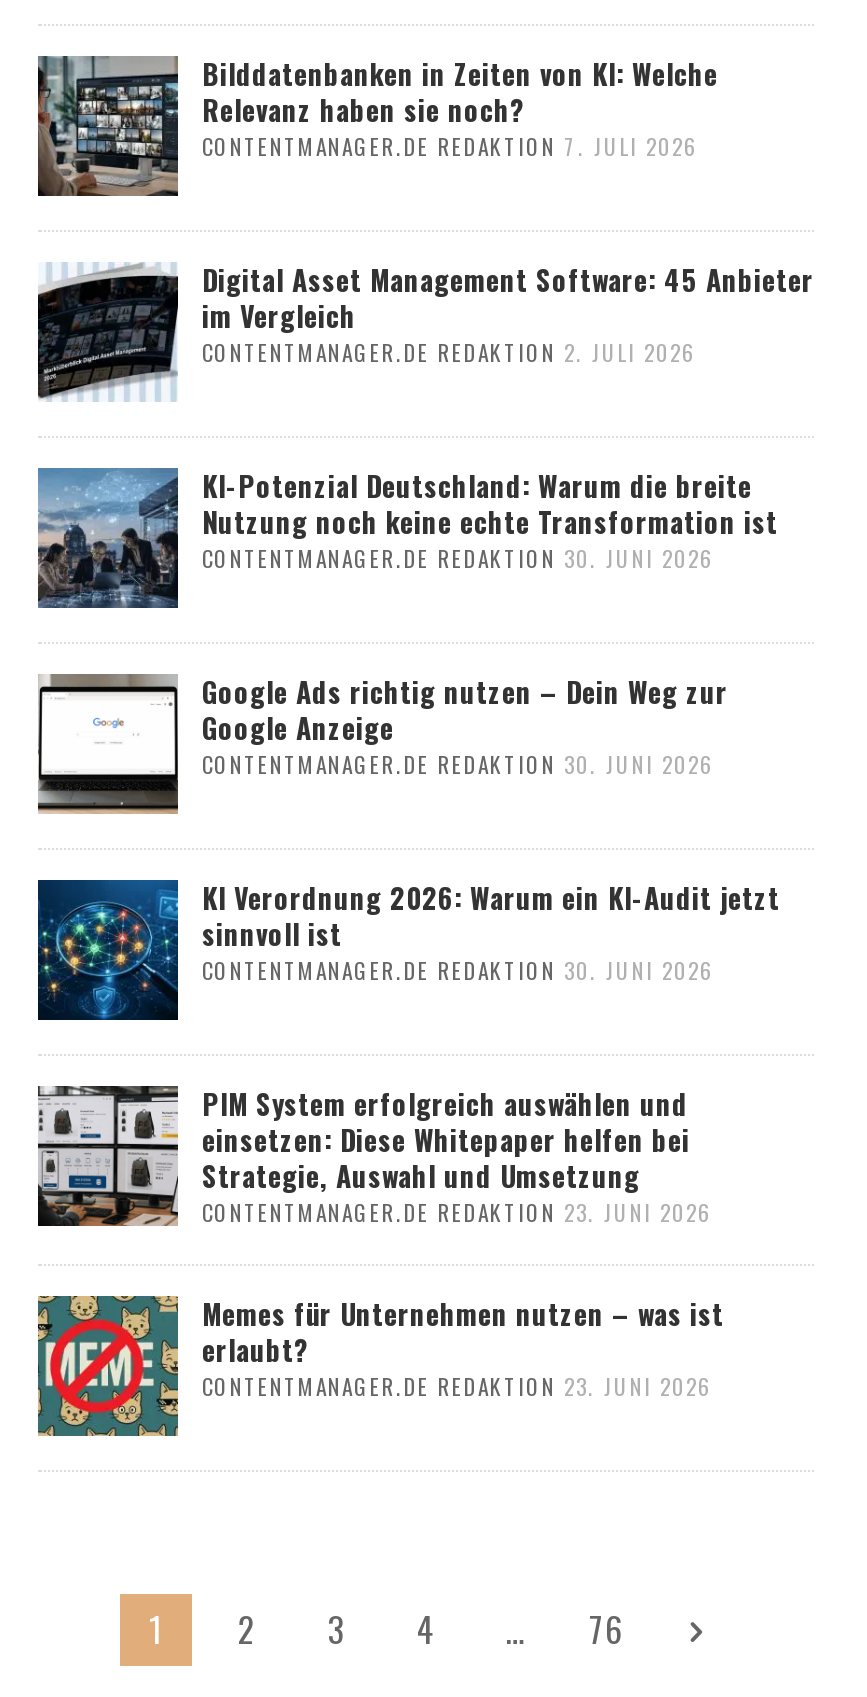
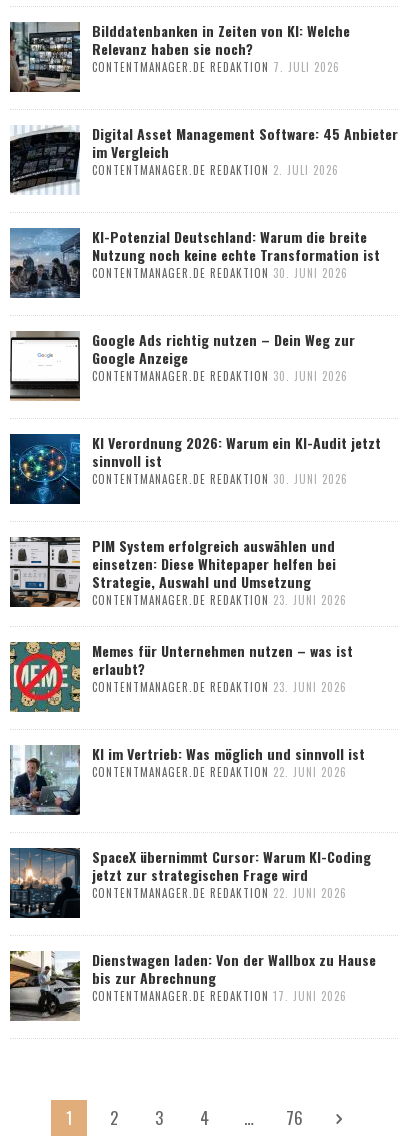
none -> [9,742,365,816] [image] | KI im Vertrieb: Was möglich und sinnvoll ist | CONTENTMANAGER.DE REDAKTION 22. JUNI 2026
none -> [9,951,80,1021] [image]
none -> [10,845,376,1003] [image] | SpaceX übernimmt Cursor: Warum KI-Coding | jetzt zur strategischen Frage wird | CONTENTMANAGER.DE REDAKTION 22. JUNI 2026 | Dienstwagen laden: Von der Wallbox zu Hause | bis zur Abrechnung | CONTENTMANAGER.DE REDAKTION 17. JUNI 2026

